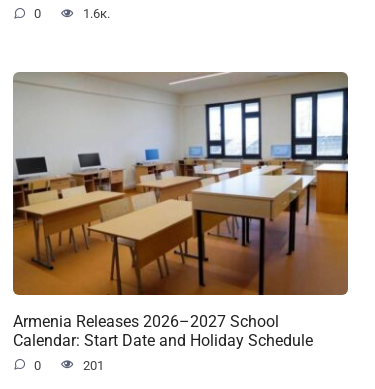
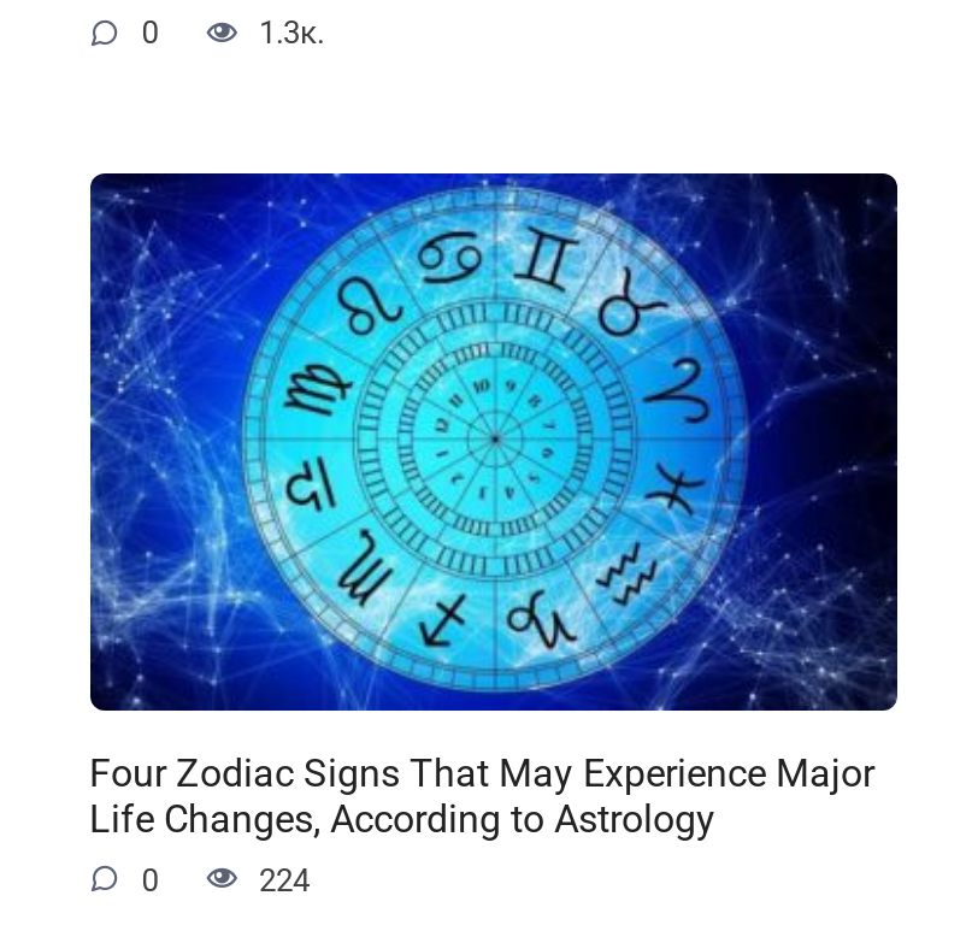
[83,6,110,21] 1.6к. -> [259,15,324,51] 1.3к.
[12,71,349,349] [image] | Armenia Releases 2026–2027 School | Calendar: Start Date and Holiday Schedule -> [88,171,900,842] [image] | Four Zodiac Signs That May Experience Major | Life Changes, According to Astrology
[83,358,104,373] 201 -> [259,862,310,898] 224

